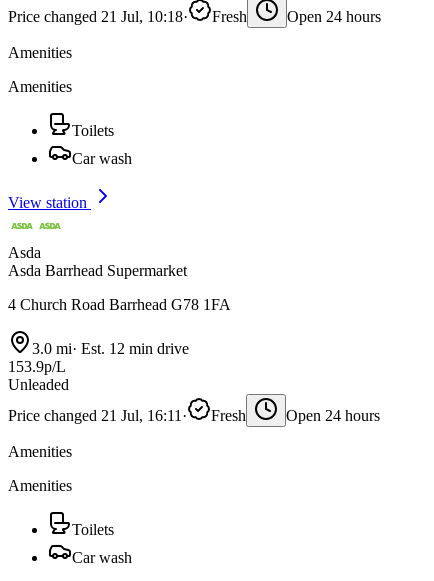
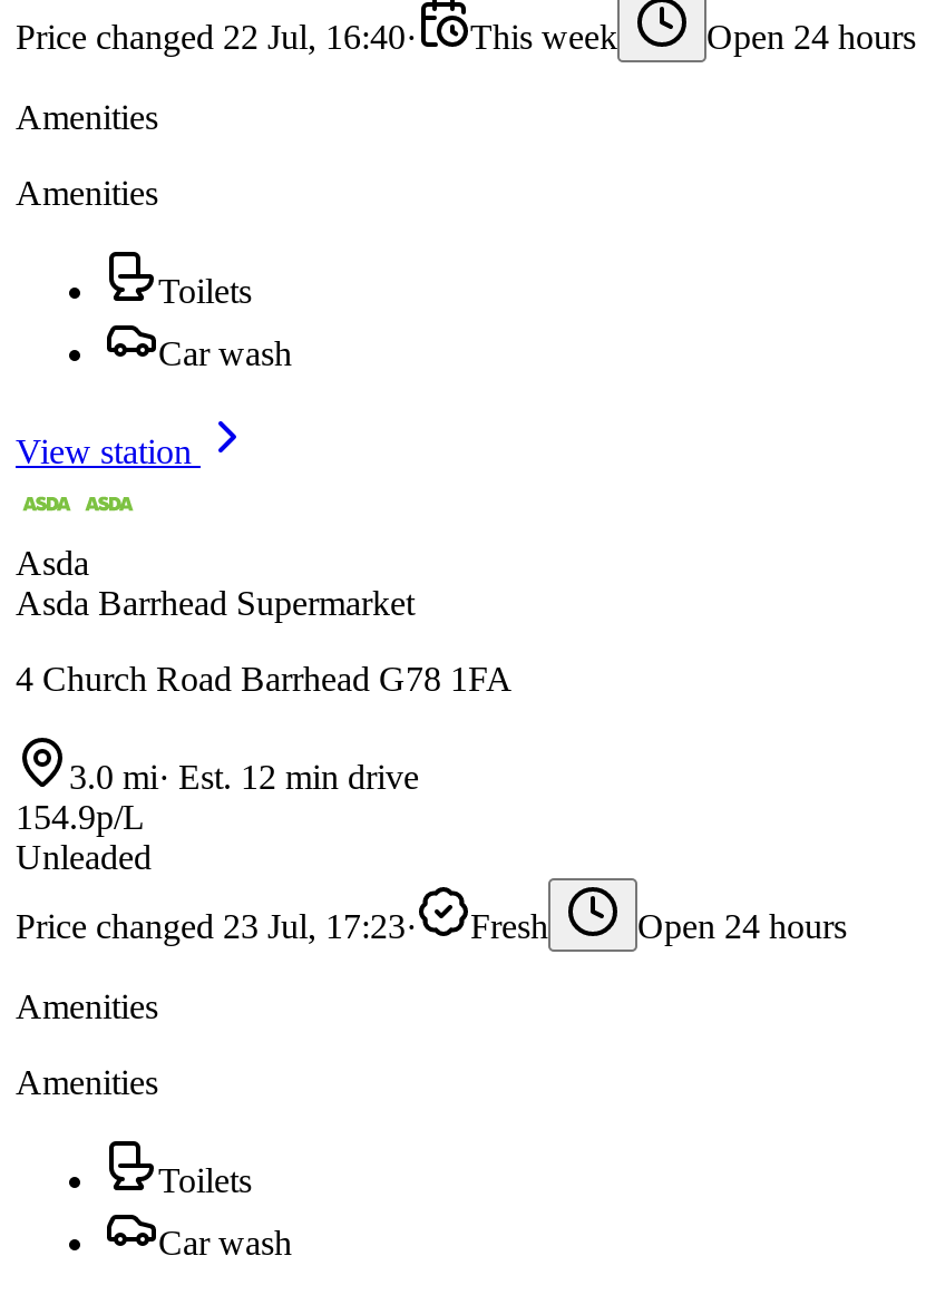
[8,8,247,25] Price changed 21 Jul, 10:18· | Fresh -> [16,19,617,56] Price changed 22 Jul, 16:40· | This week
[8,358,66,375] 153.9p/L -> [16,799,145,837] 154.9p/L
[8,407,187,424] Price changed 21 Jul, 16:11· -> [16,908,417,946] Price changed 23 Jul, 17:23·

